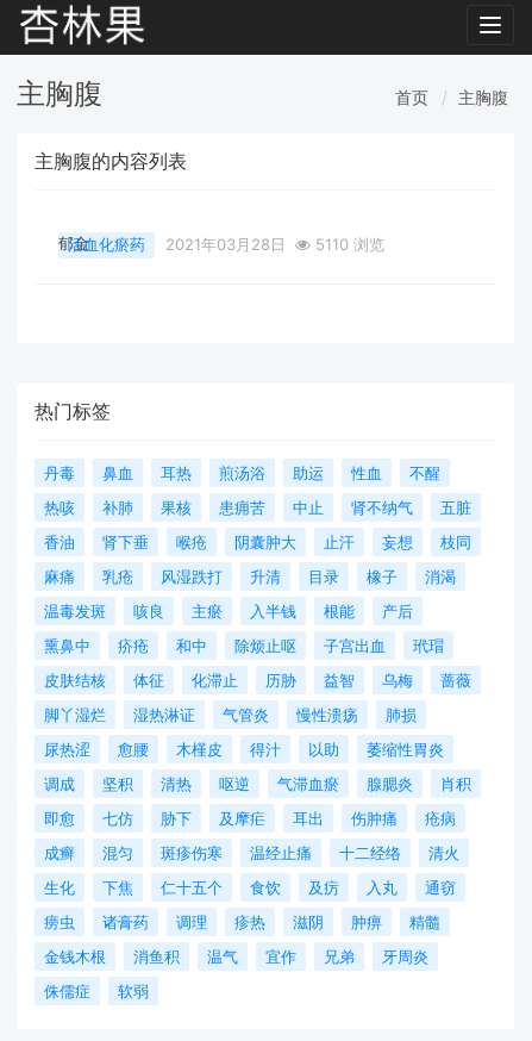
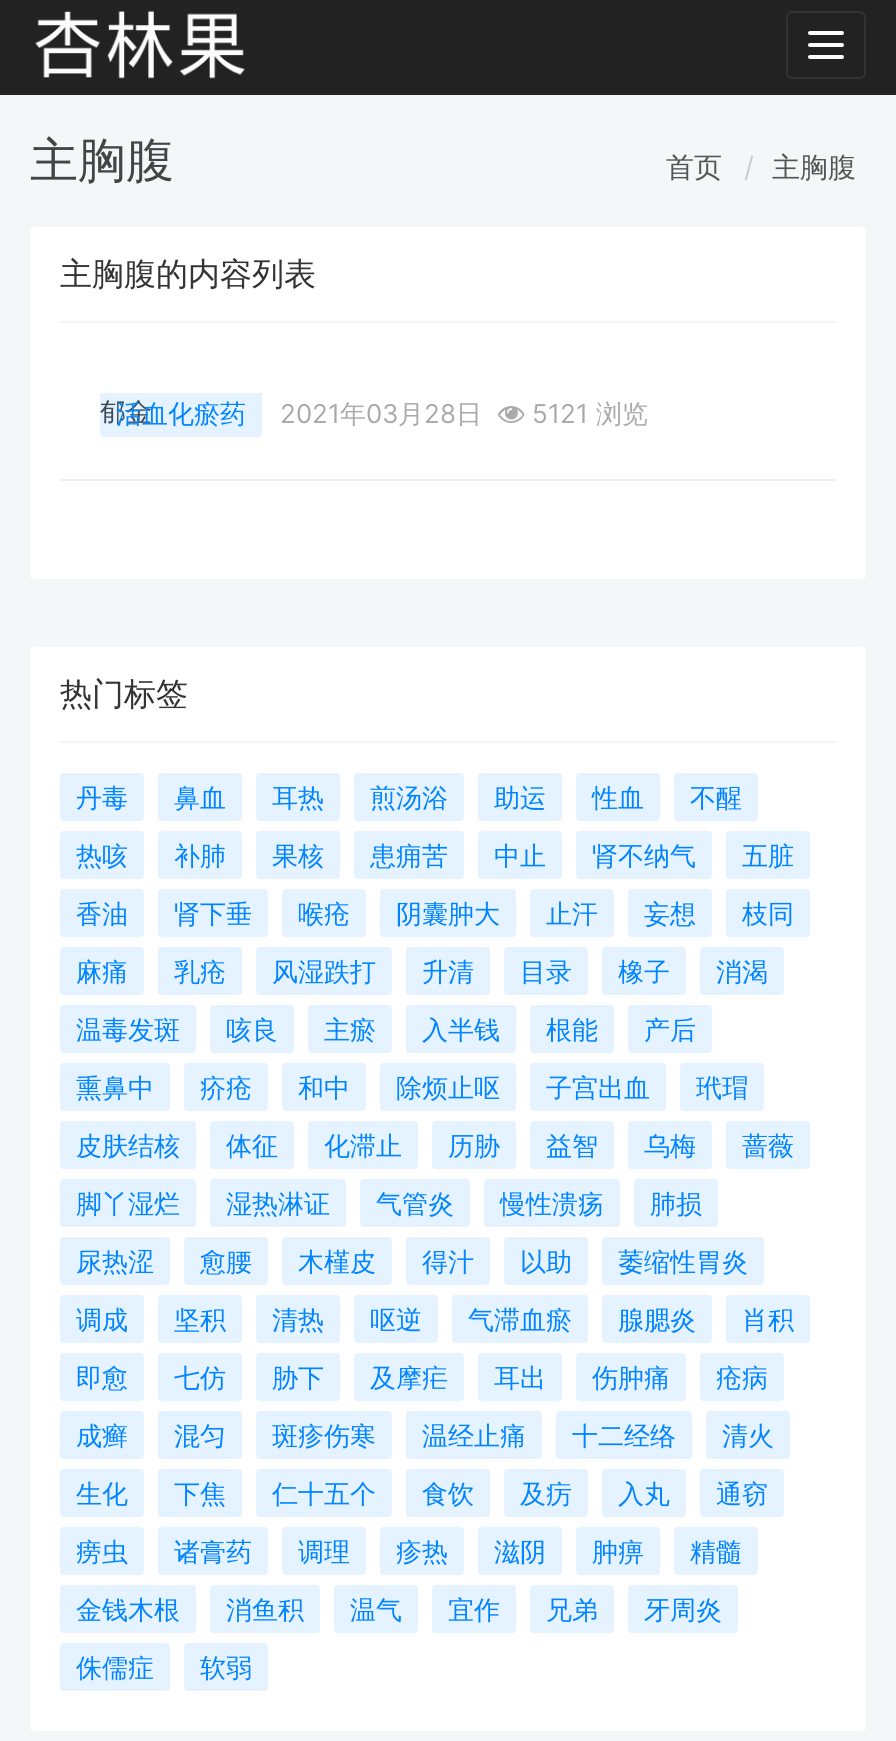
[311,235,384,254] 5110 浏览 -> [524,397,648,429] 5121 浏览

